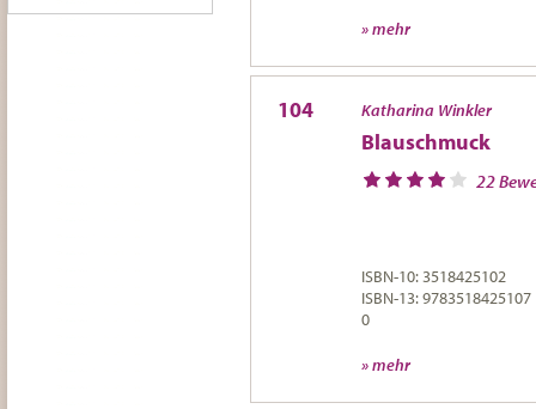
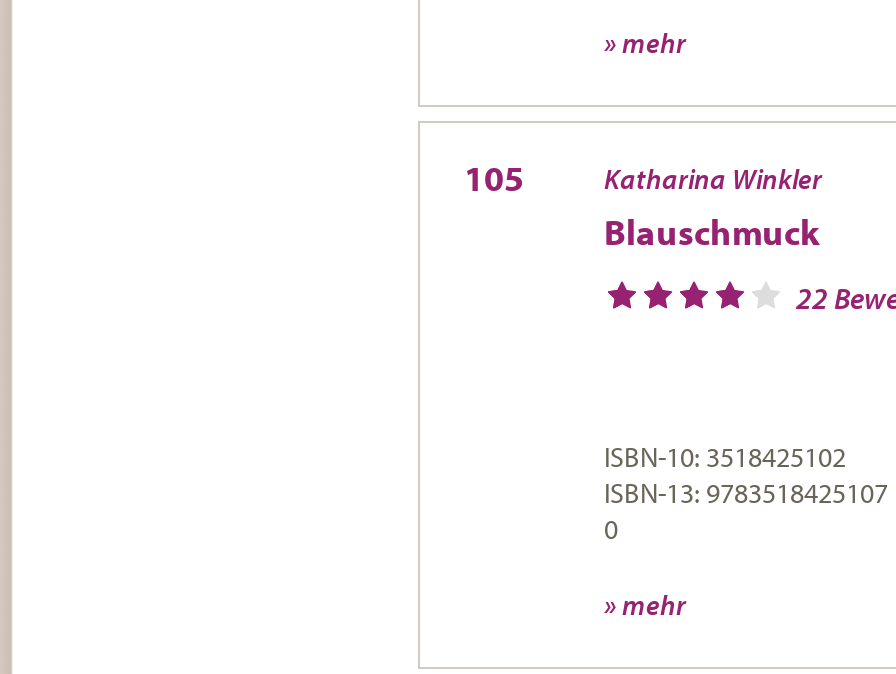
[278,96,313,123] 104 -> [464,155,524,201] 105

